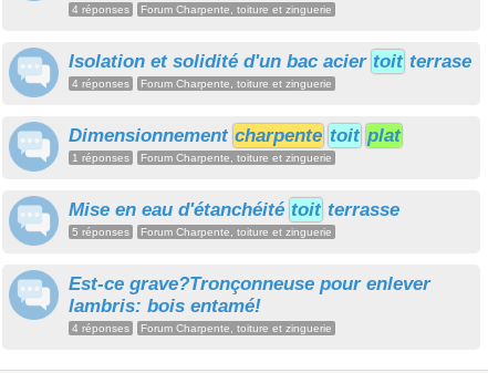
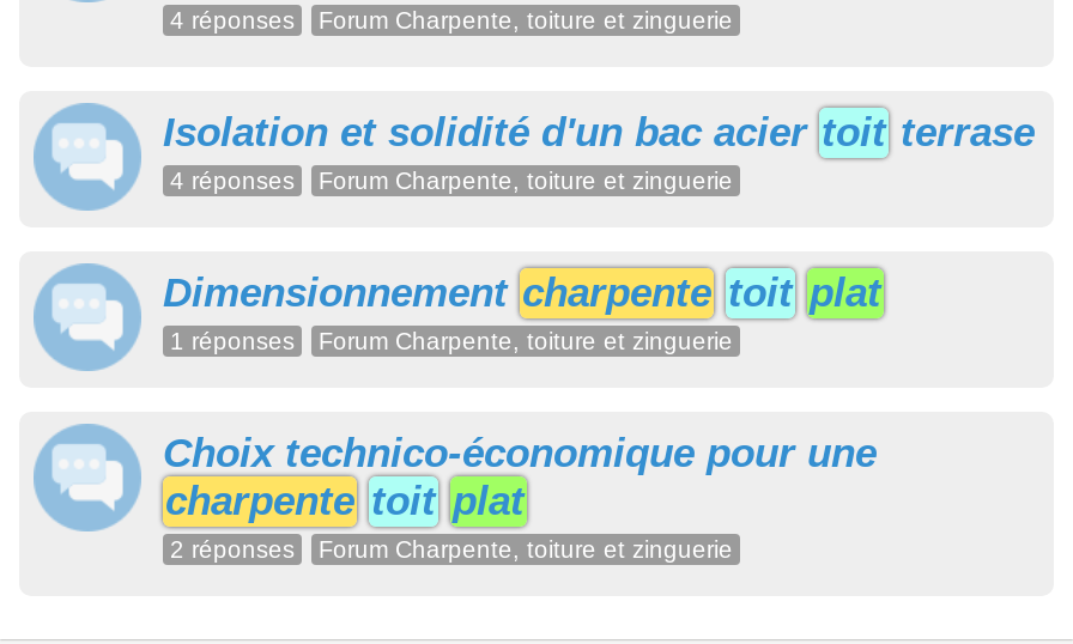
[69,199,430,334] Mise en eau d'étanchéité toit terrasse | 5 réponses | Forum Charpente, toiture et zinguerie | Est-ce grave?Tronçonneuse pour enlever | lambris: bois entamé! | 4 réponses -> [163,431,877,563] Choix technico-économique pour une | charpente toit plat | 2 réponses

